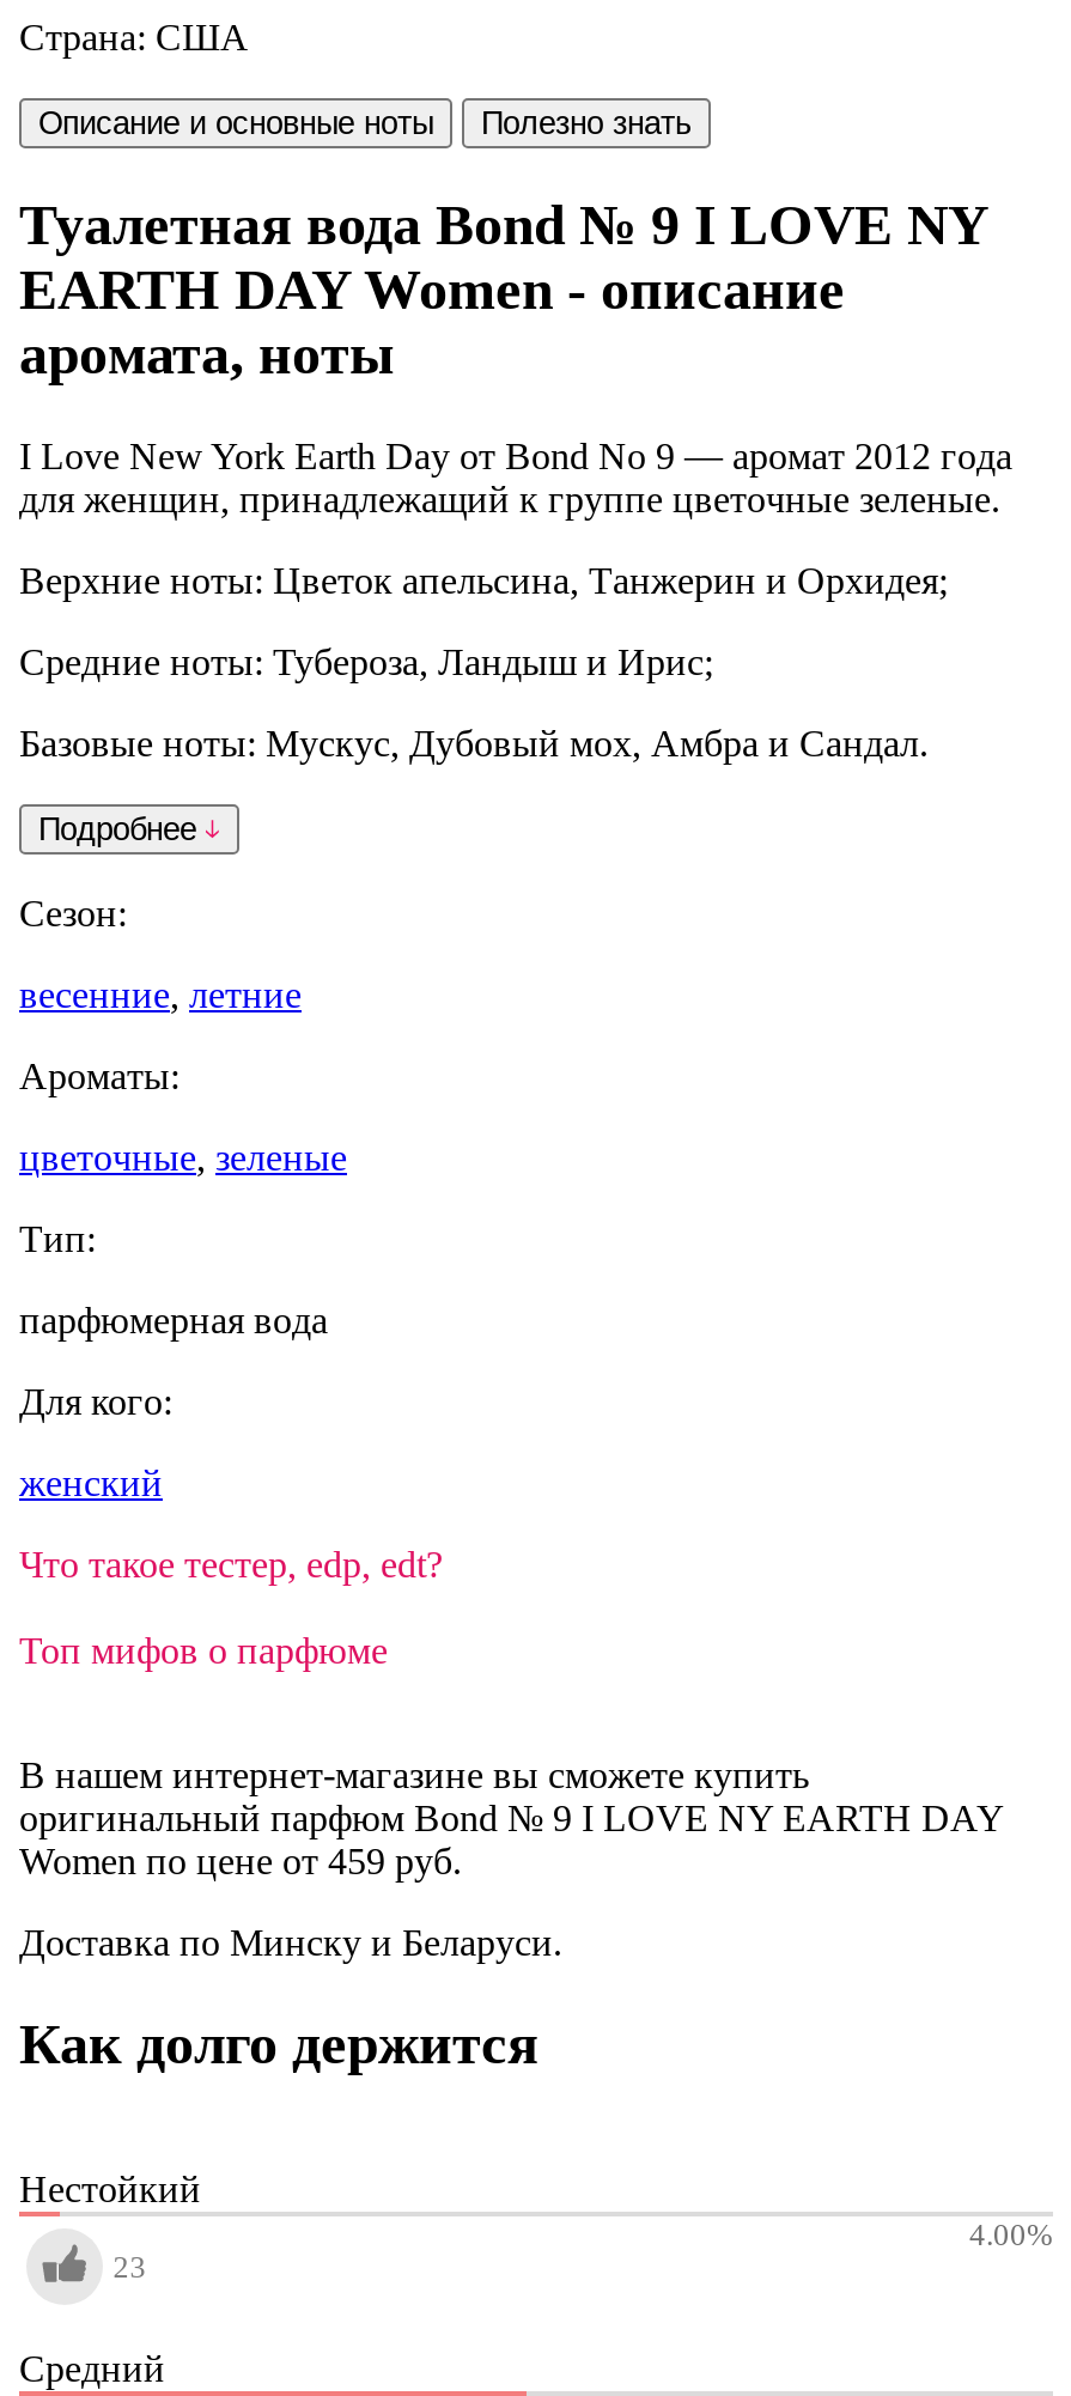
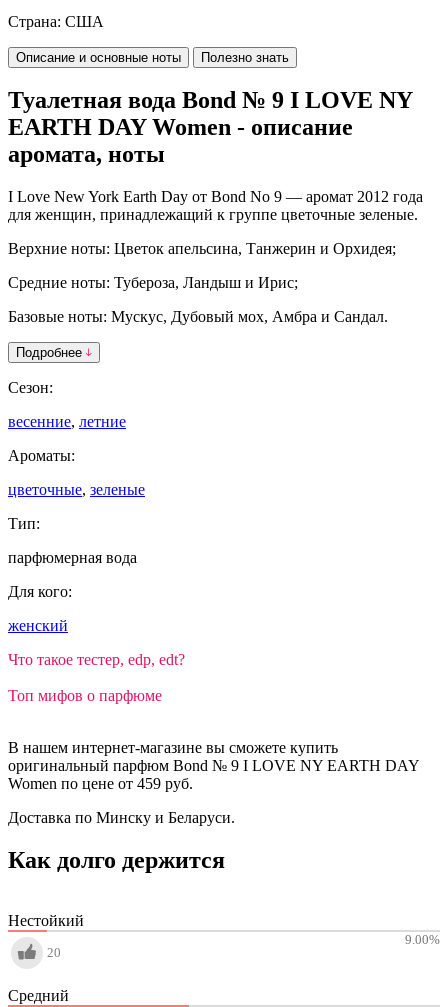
[969,2219,1053,2253] 4.00% -> [405,933,440,947] 9.00%
[113,2250,146,2284] 23 -> [47,946,61,960] 20

